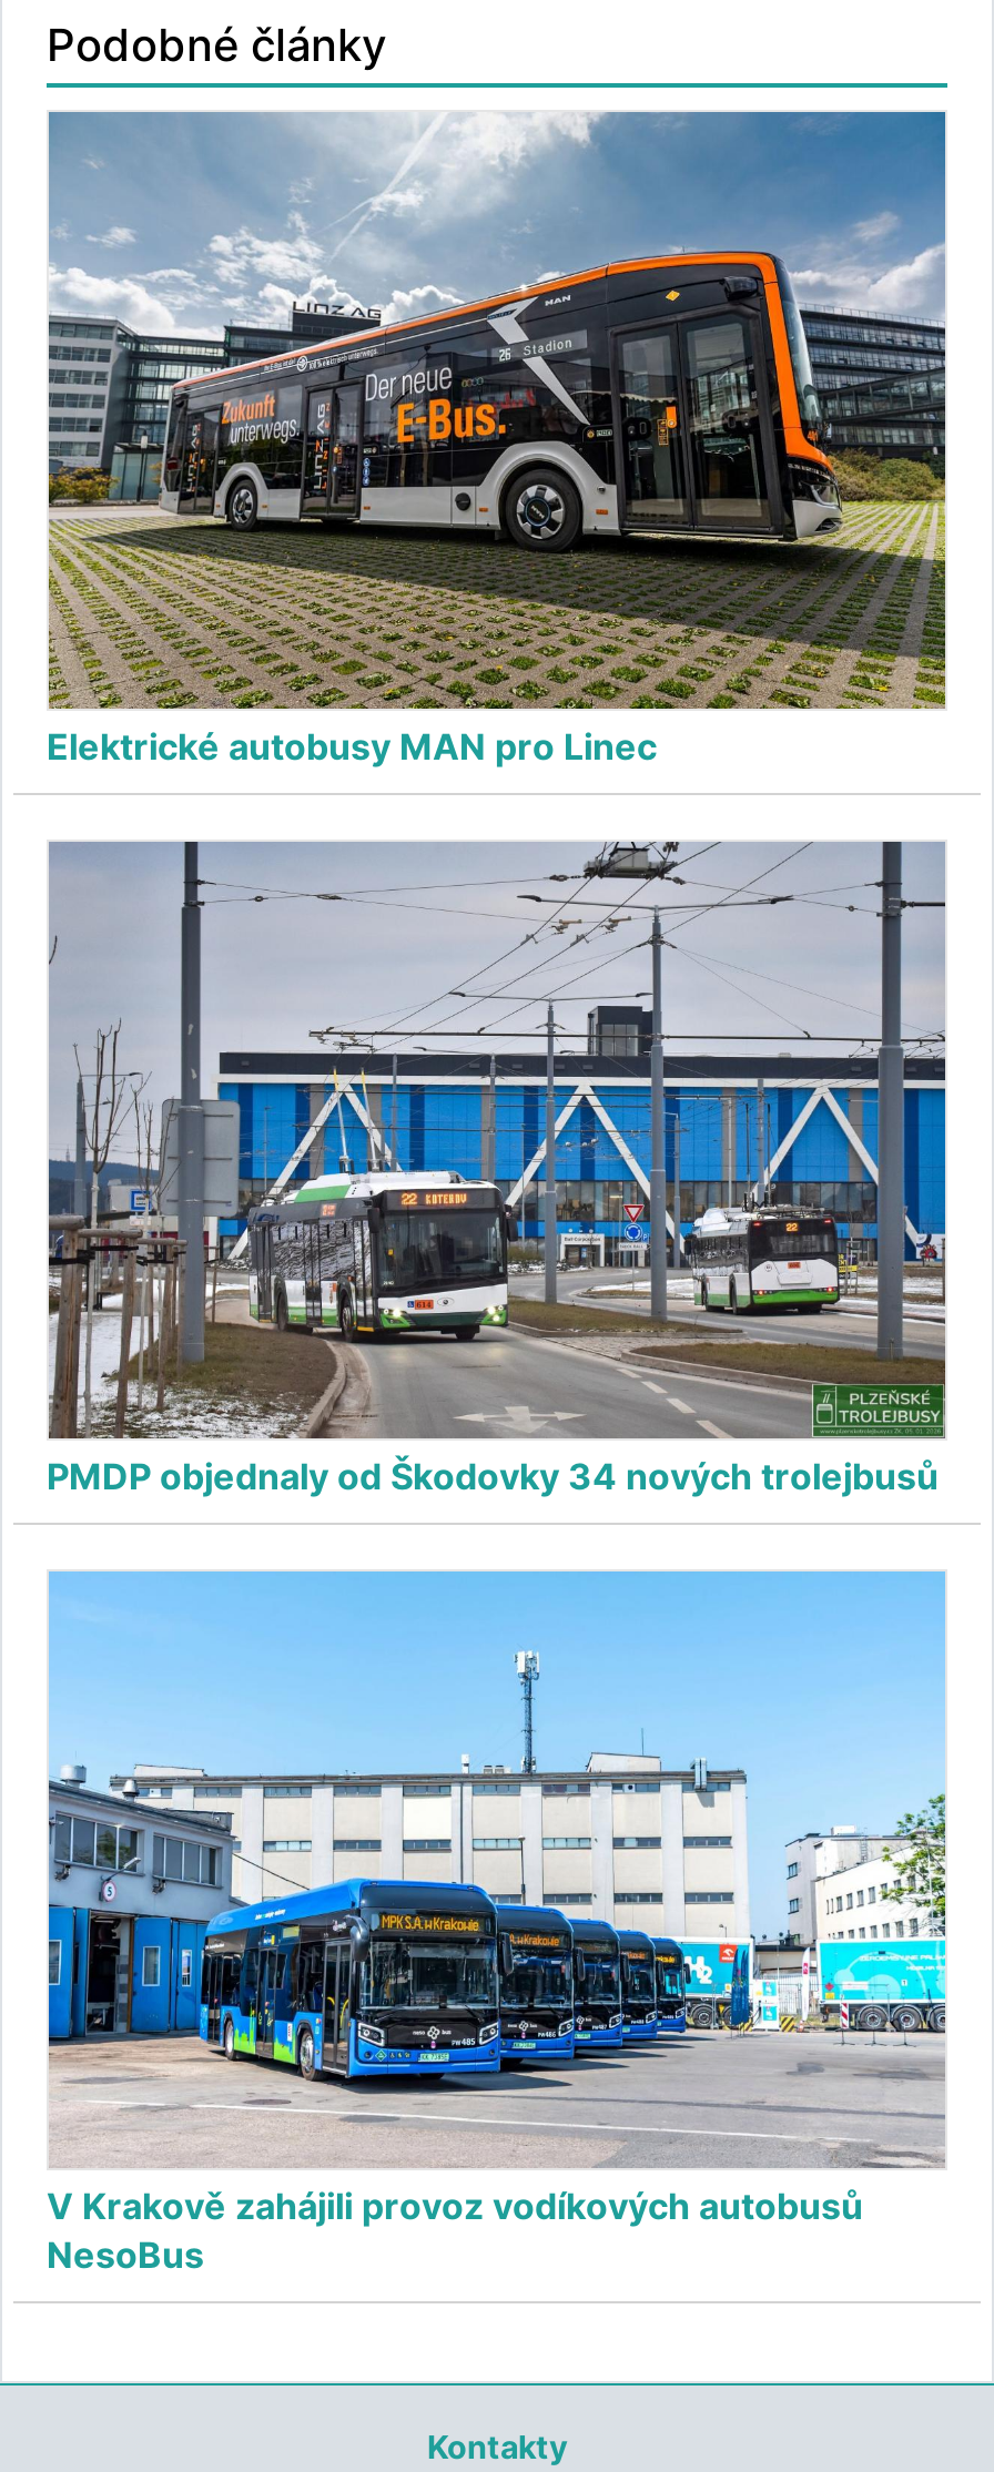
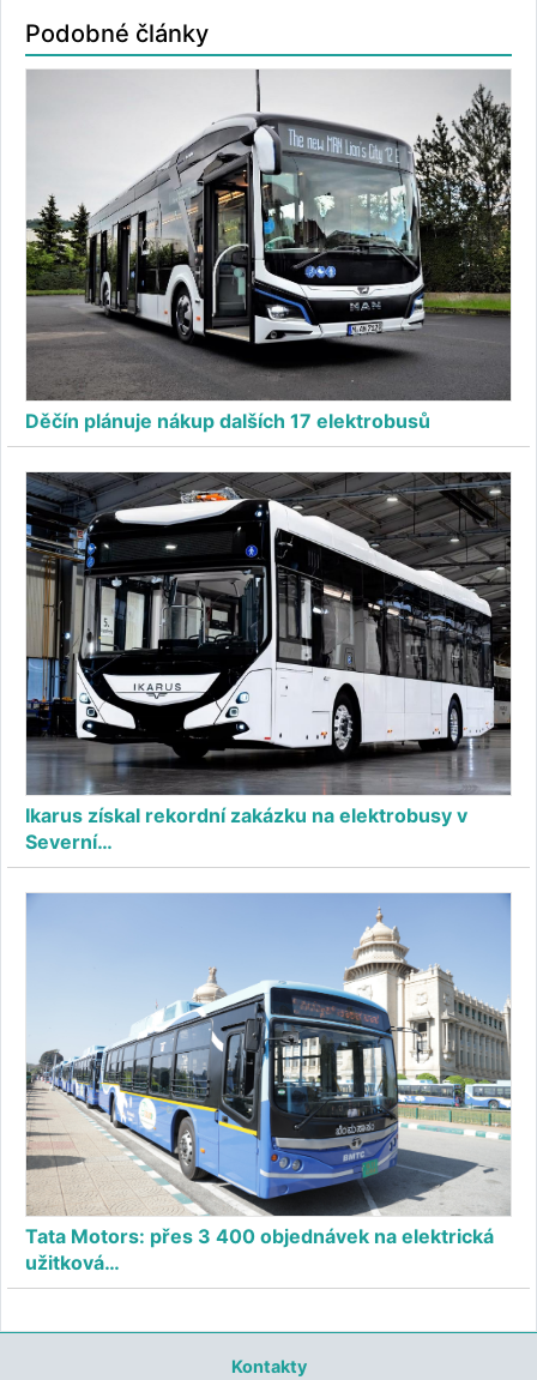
[47,112,947,769] [image] | Elektrické autobusy MAN pro Linec -> [25,70,512,432] [image] | Děčín plánuje nákup dalších 17 elektrobusů
[47,840,947,1498] [image] | PMDP objednaly od Škodovky 34 nových trolejbusů -> [25,471,512,853] [image] | Ikarus získal rekordní zakázku na elektrobusy v | Severní…
[47,1571,947,2277] [image] | V Krakově zahájili provoz vodíkových autobusů | NesoBus -> [25,893,511,1275] [image] | Tata Motors: přes 3 400 objednávek na elektrická | užitková…

